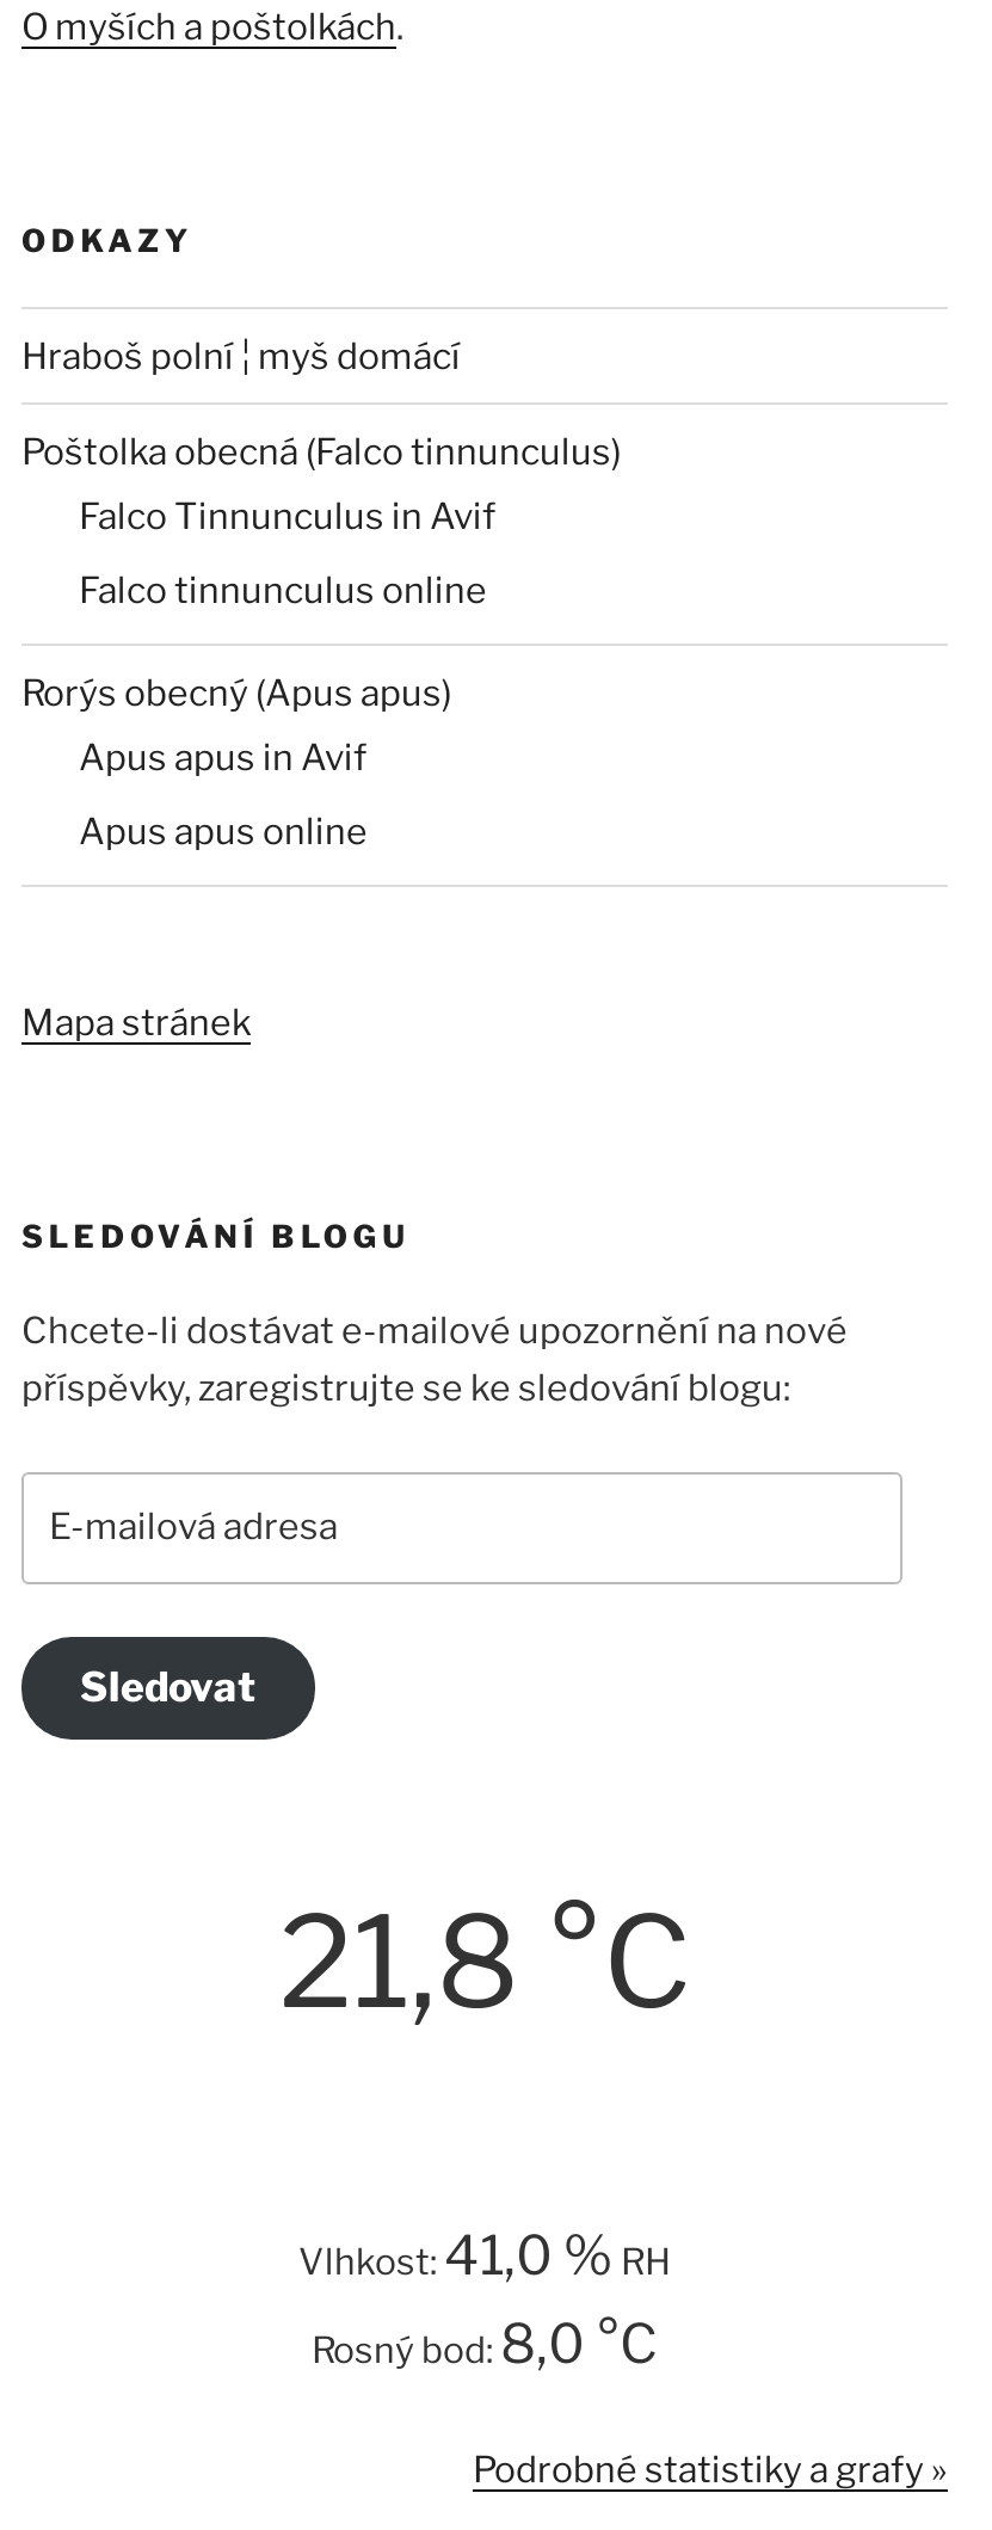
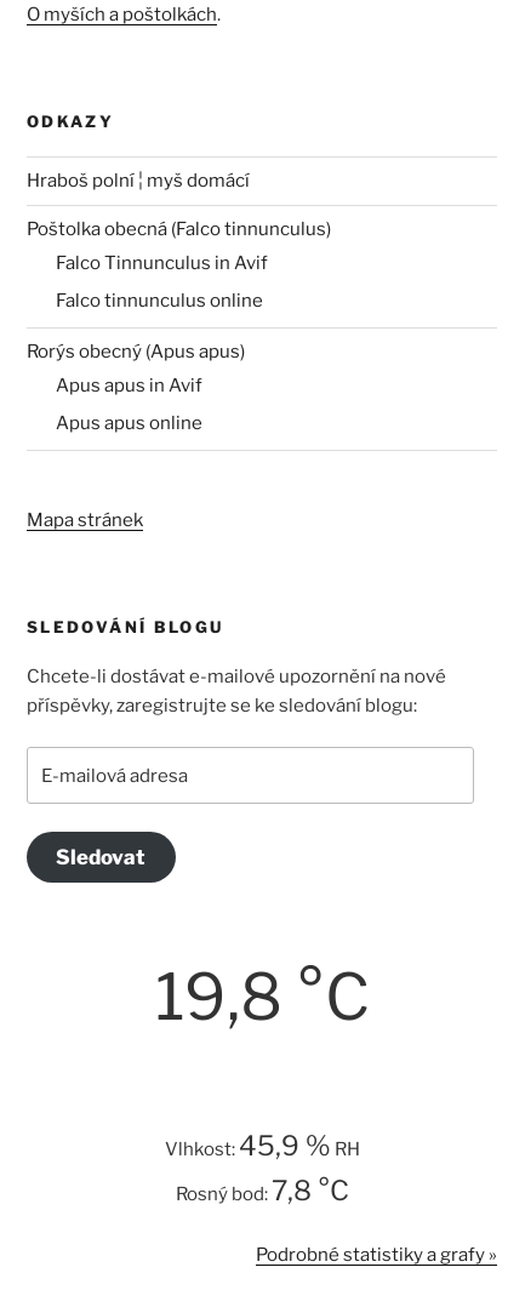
[278,1886,691,2039] 21,8 °C -> [155,958,369,1035] 19,8 °C
[298,2222,671,2289] Vlhkost:41,0 % RH -> [164,1128,359,1162] Vlhkost:45,9 % RH
[312,2310,658,2377] Rosný bod: 8,0 °C -> [175,1173,349,1207] Rosný bod: 7,8 °C

